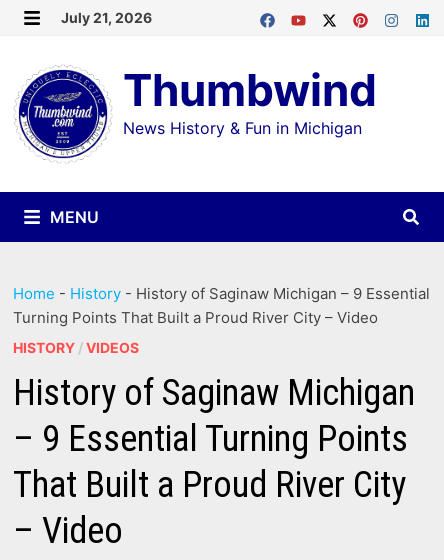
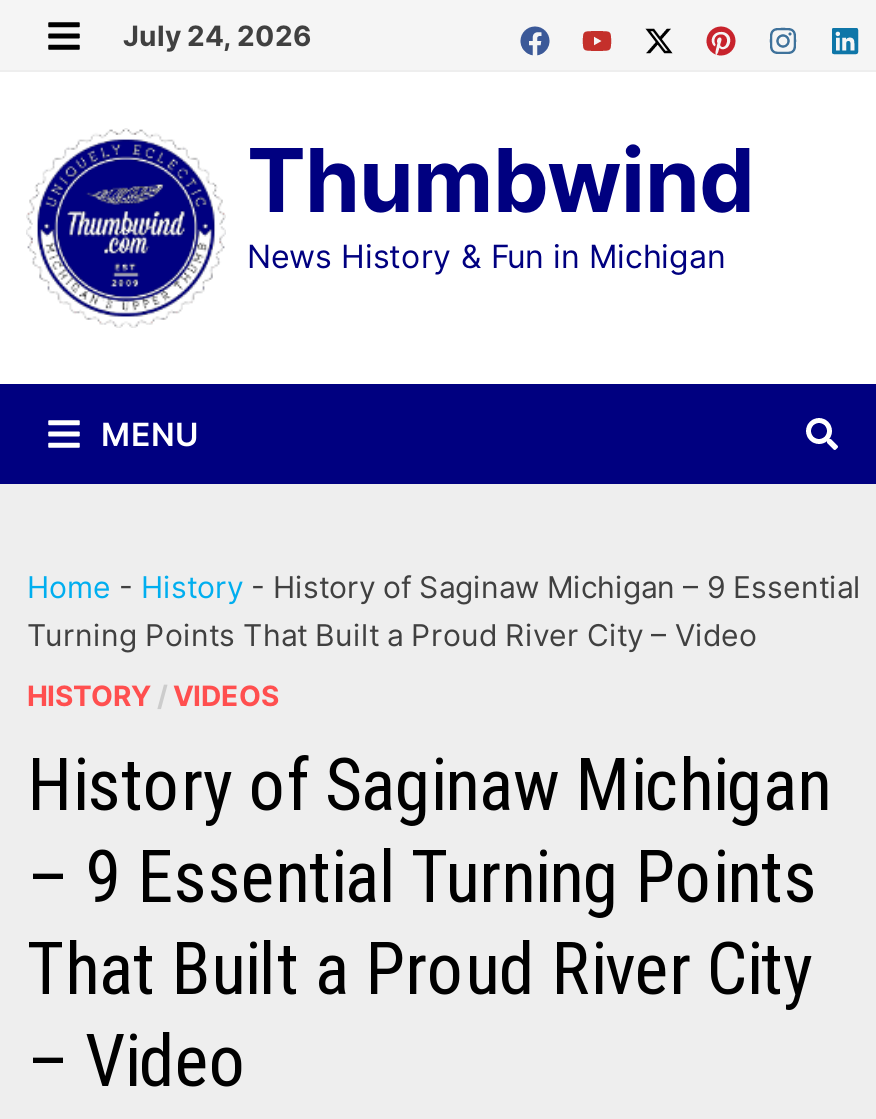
[61,9,152,26] July 21, 2026 -> [123,18,311,52] July 24, 2026

